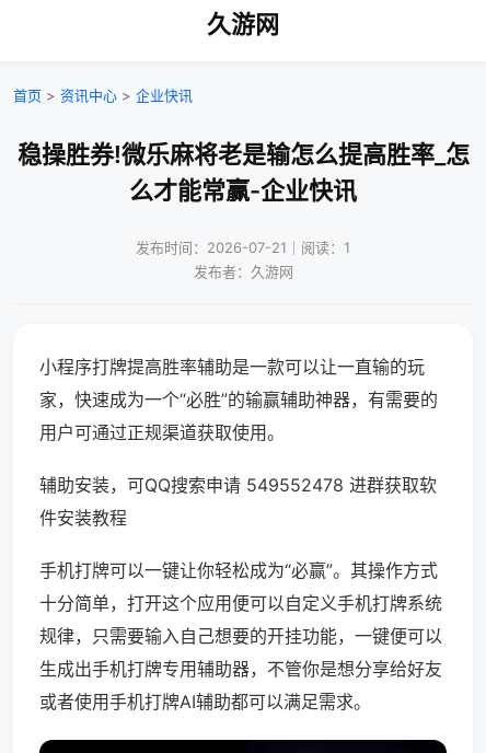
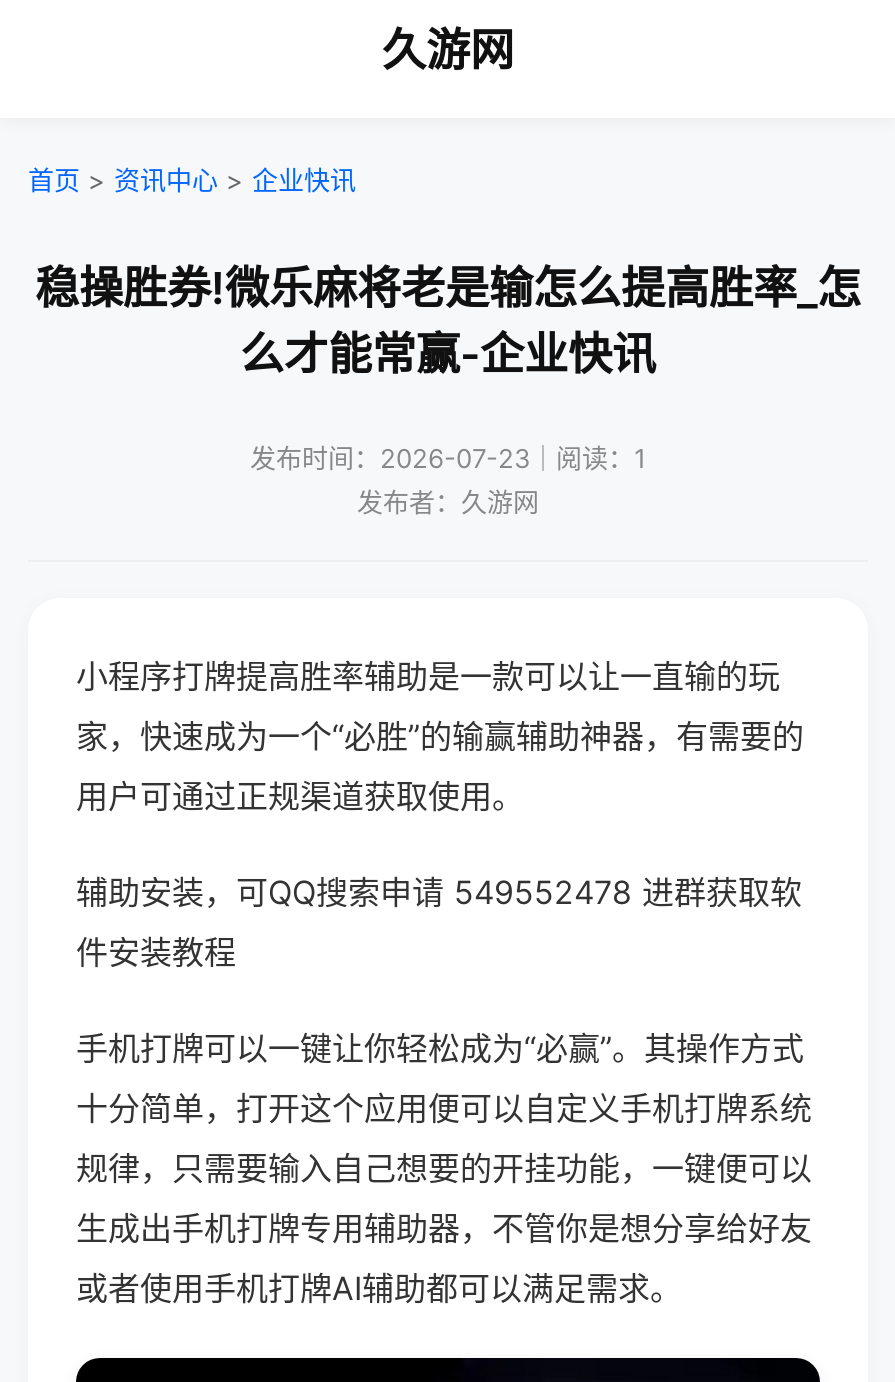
[136,239,350,256] 发布时间：2026-07-21｜阅读：1 -> [250,442,646,474] 发布时间：2026-07-23｜阅读：1

